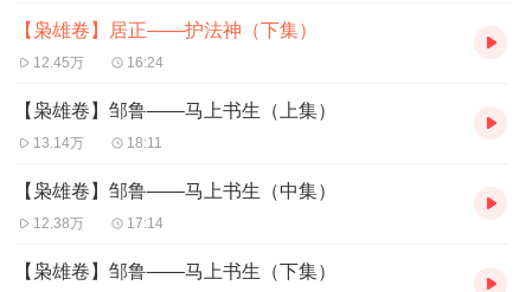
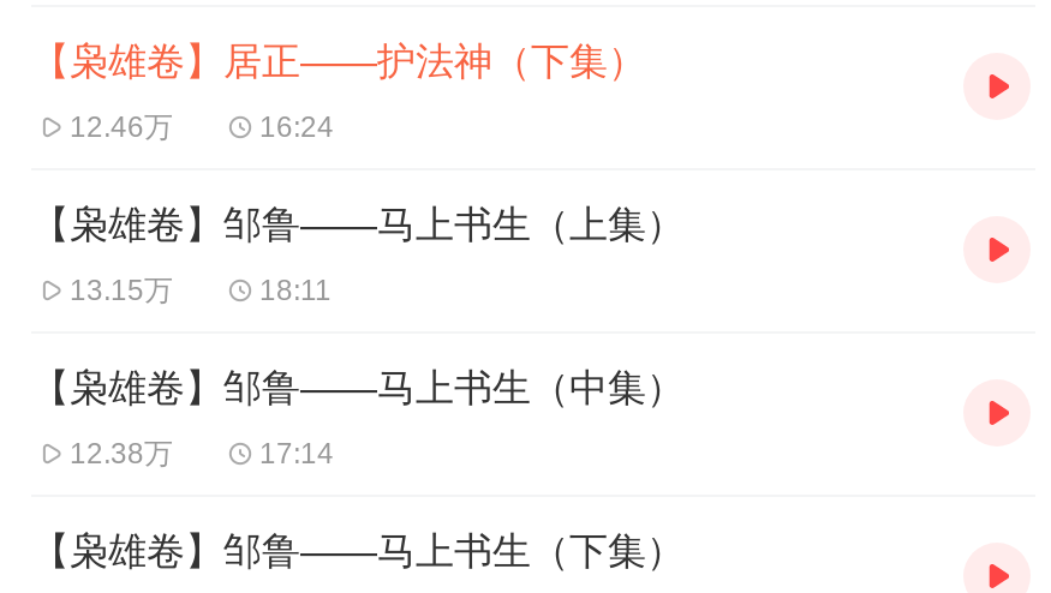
[33,54,84,71] 12.45万 -> [70,110,173,144] 12.46万
[33,135,84,151] 13.14万 -> [70,273,173,307] 13.15万

